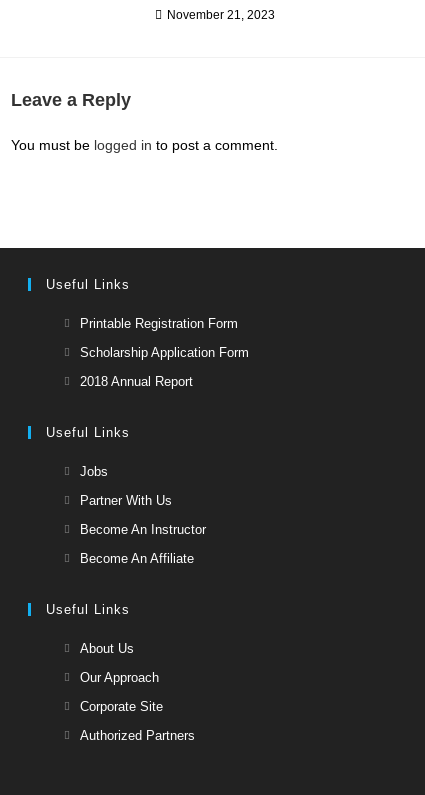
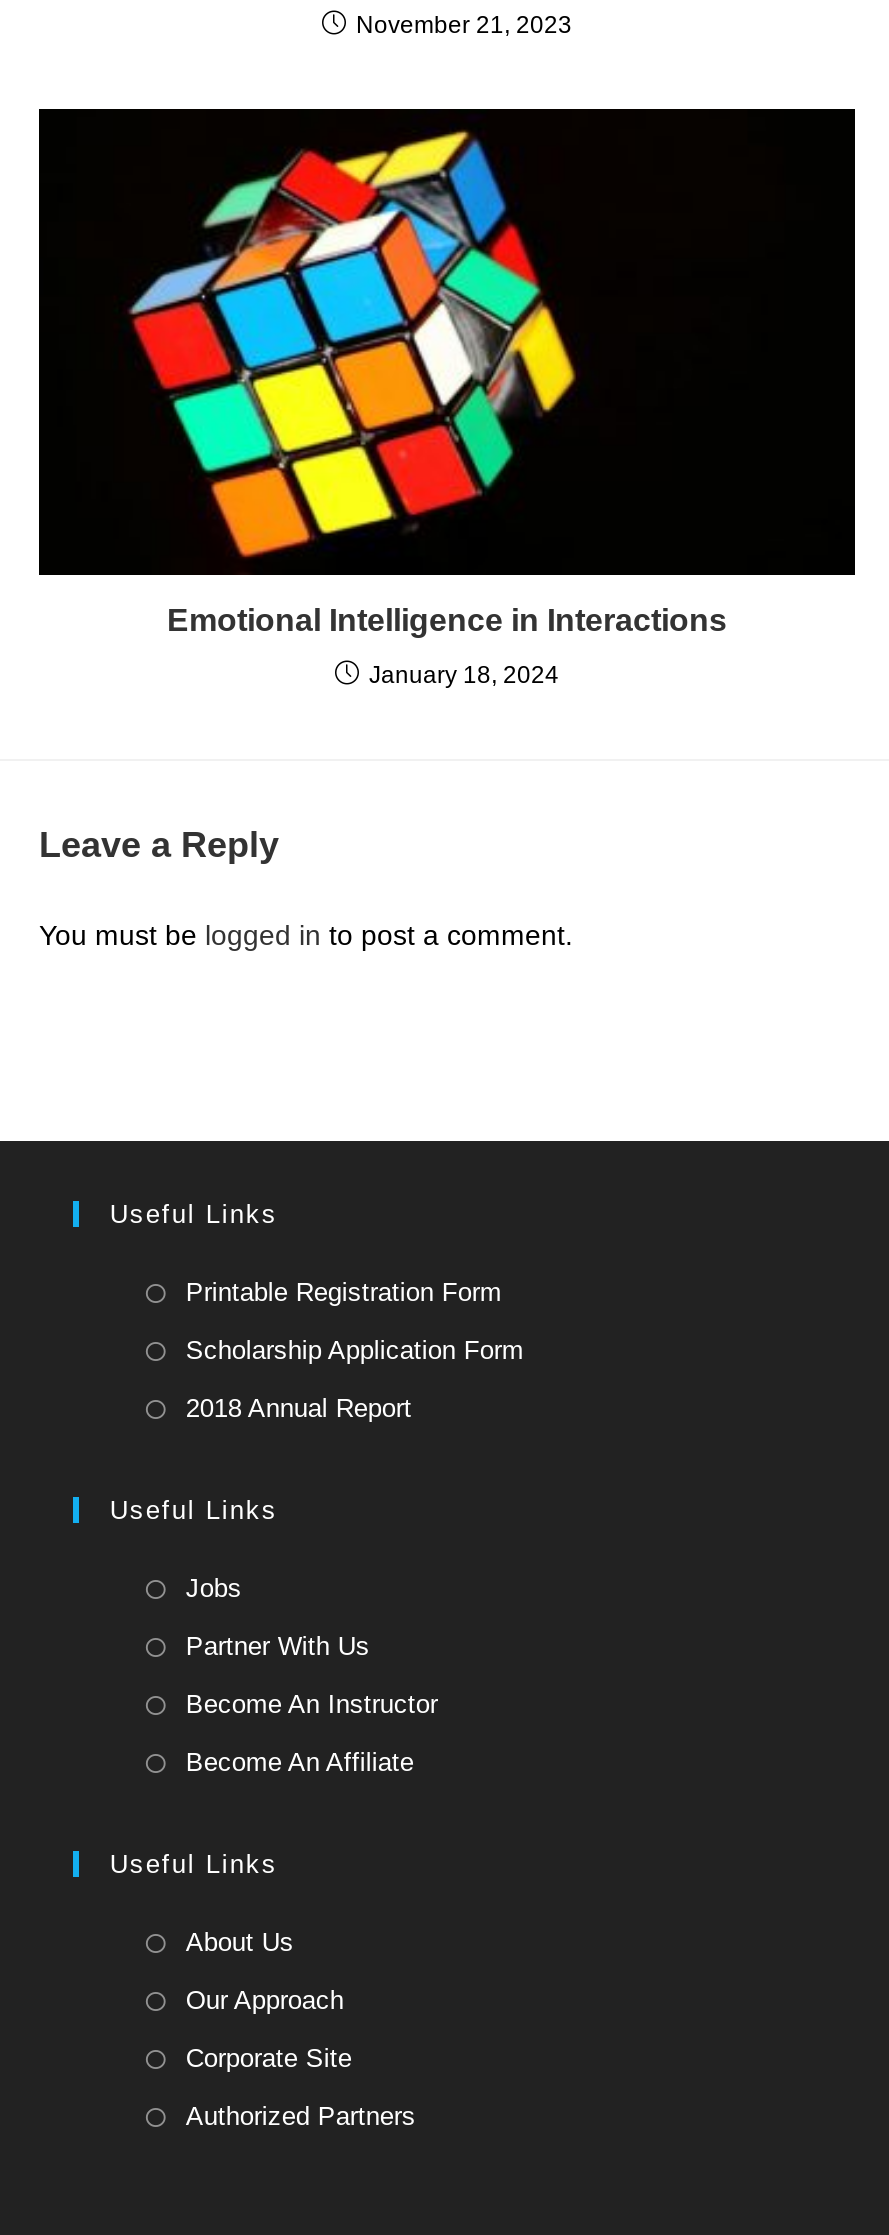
none -> [37,107,857,690] [image] | Emotional Intelligence in Interactions | January 18, 2024

